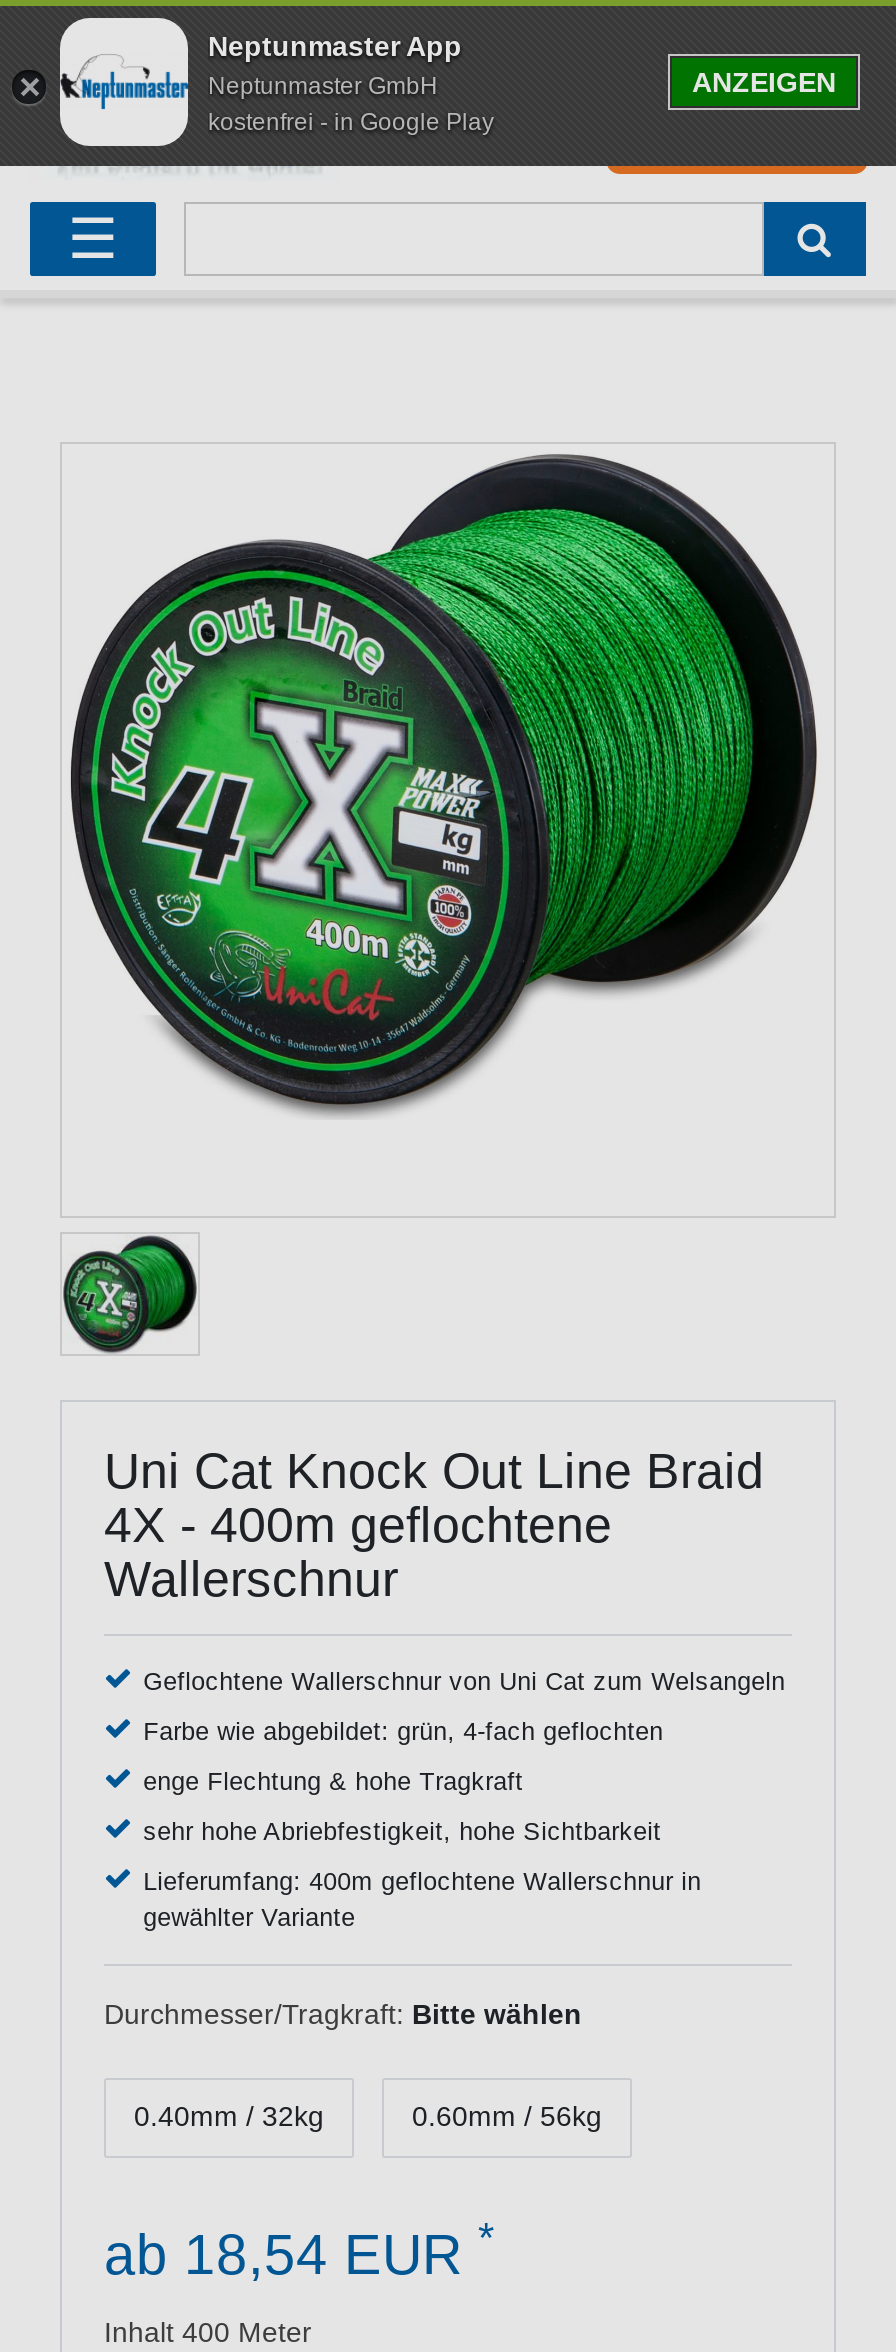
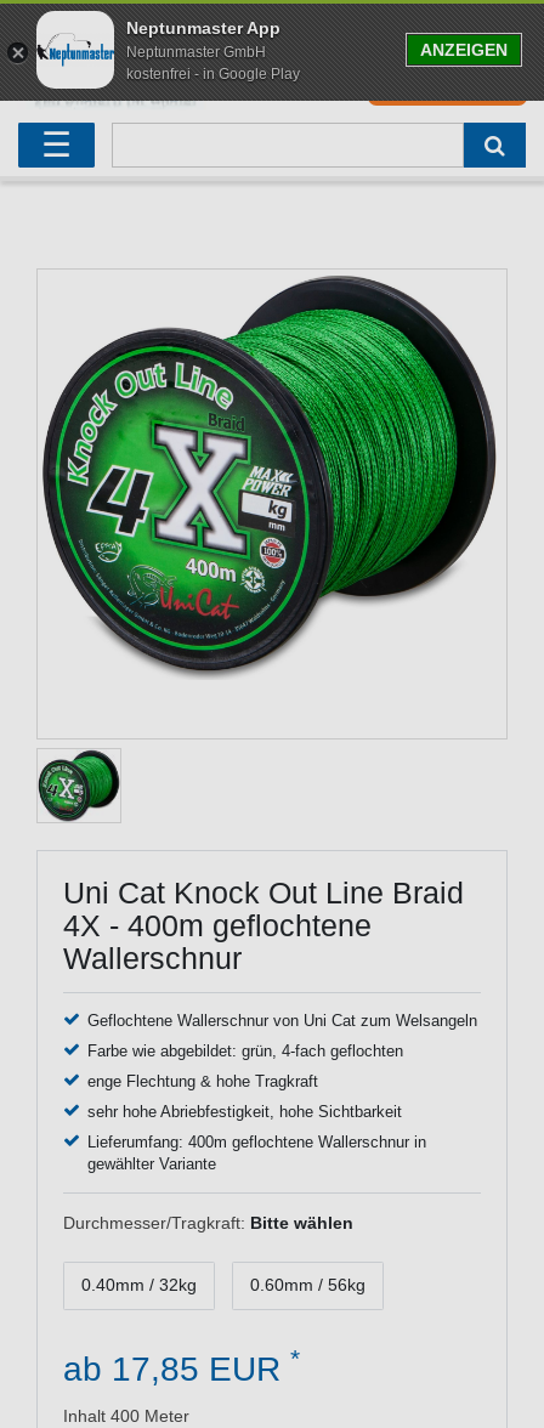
[104,2214,494,2285] ab 18,54 EUR * -> [63,1344,300,1387] ab 17,85 EUR *

